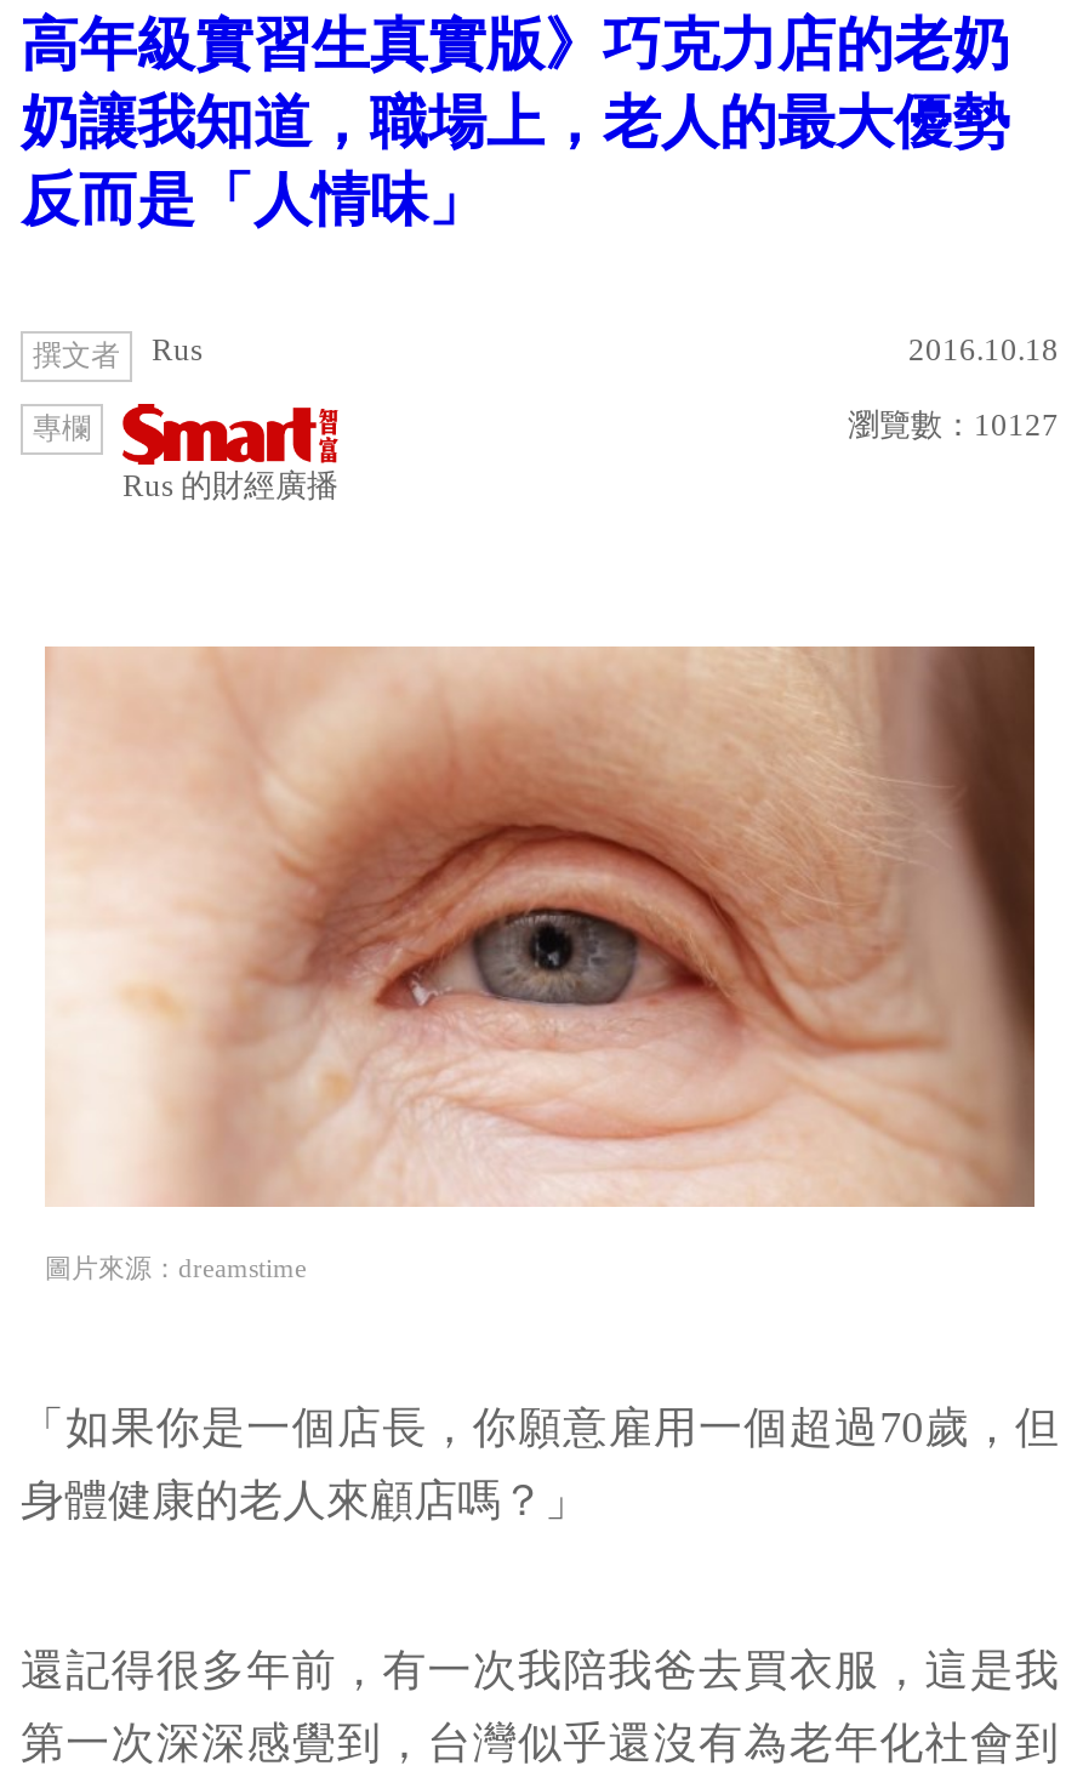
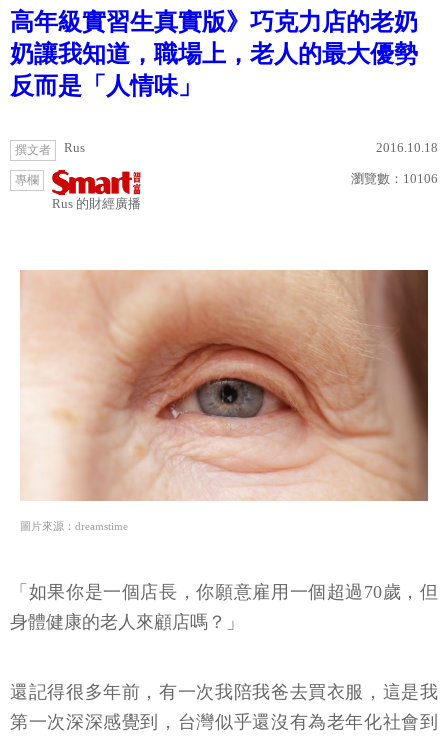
[848,406,1059,443] 瀏覽數：10127 -> [351,171,438,186] 瀏覽數：10106

